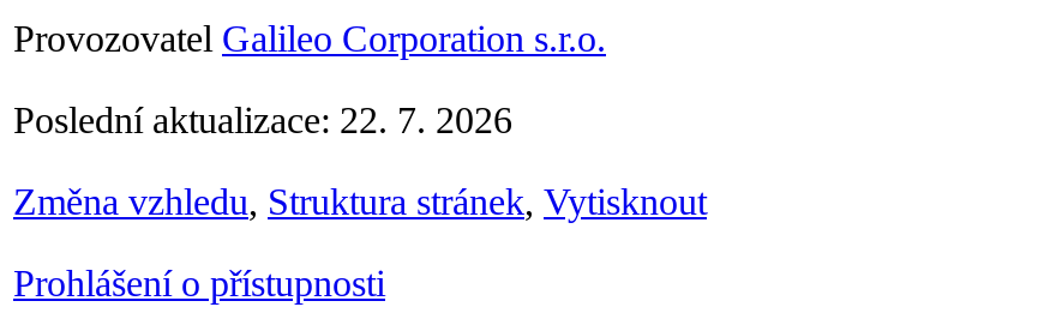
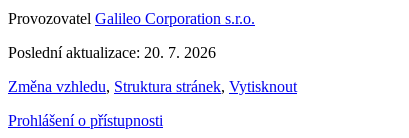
[13,100,512,141] Poslední aktualizace: 22. 7. 2026 -> [8,44,216,61] Poslední aktualizace: 20. 7. 2026

